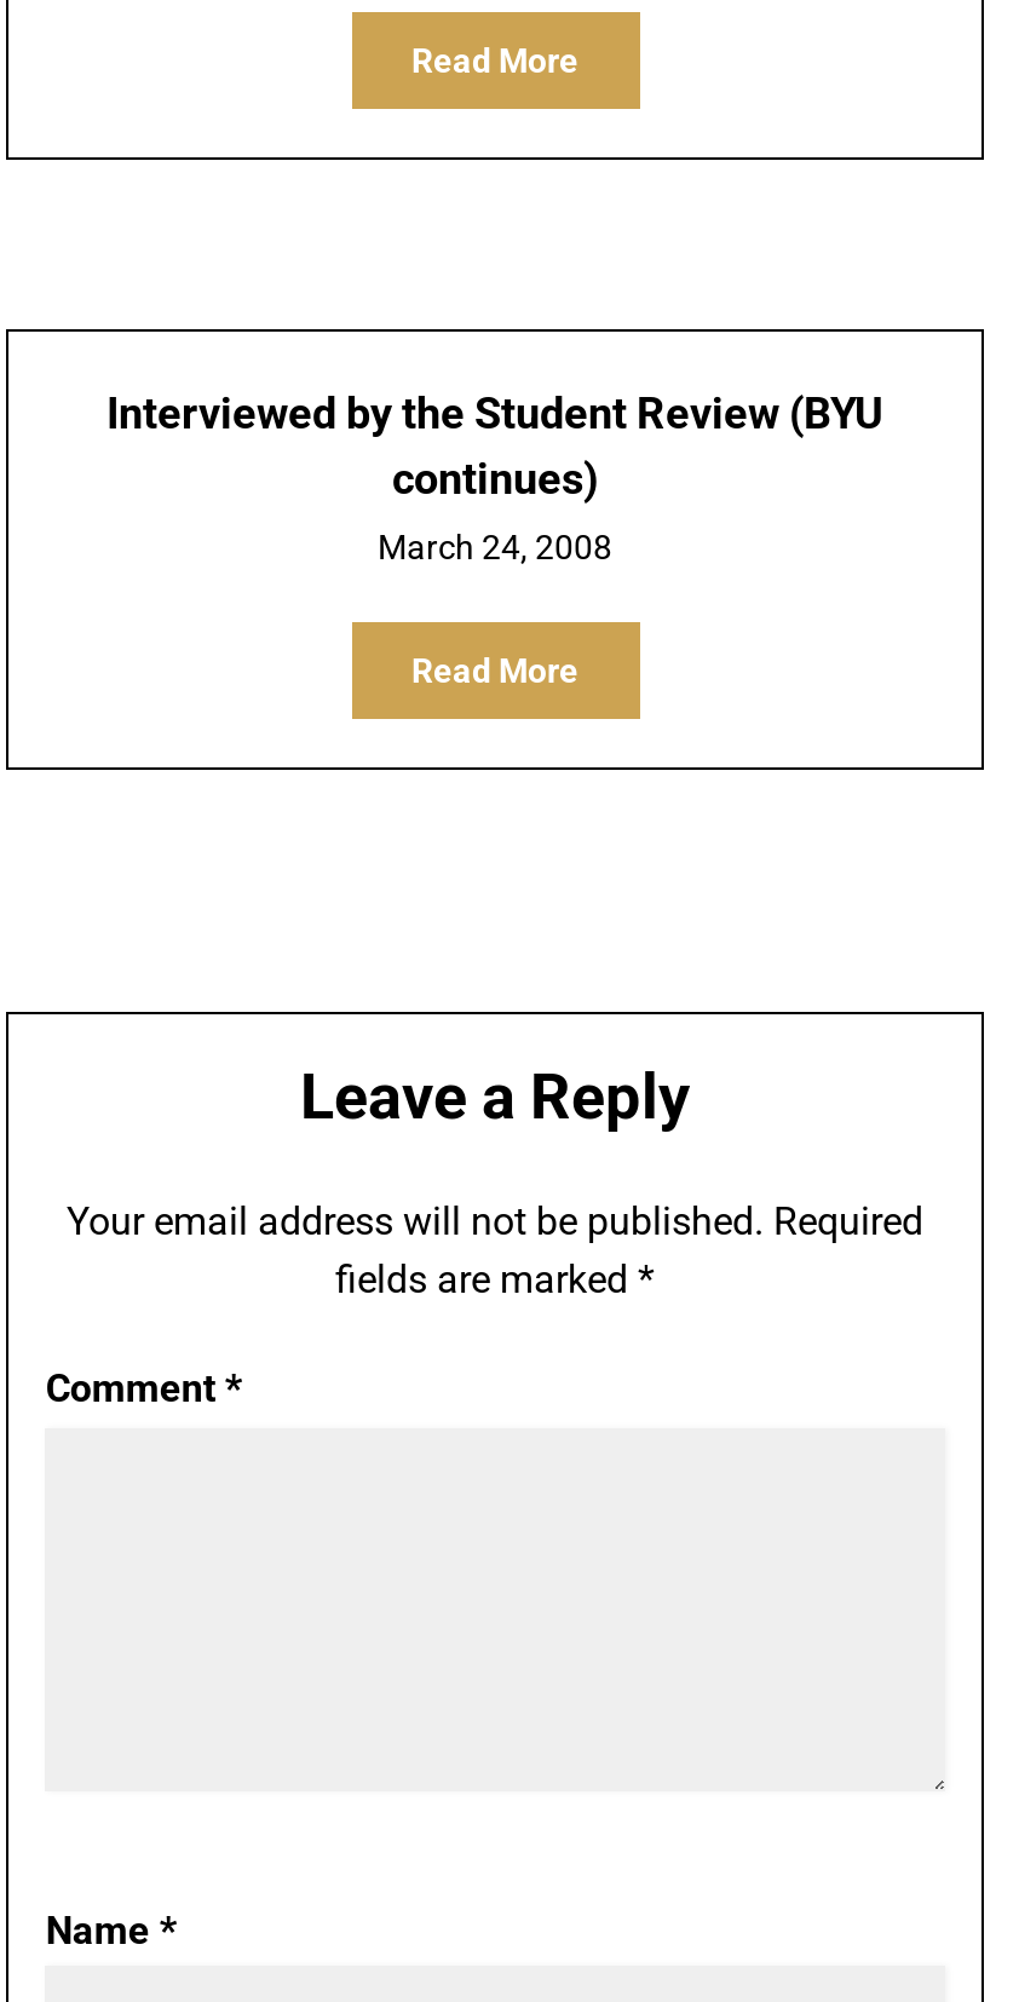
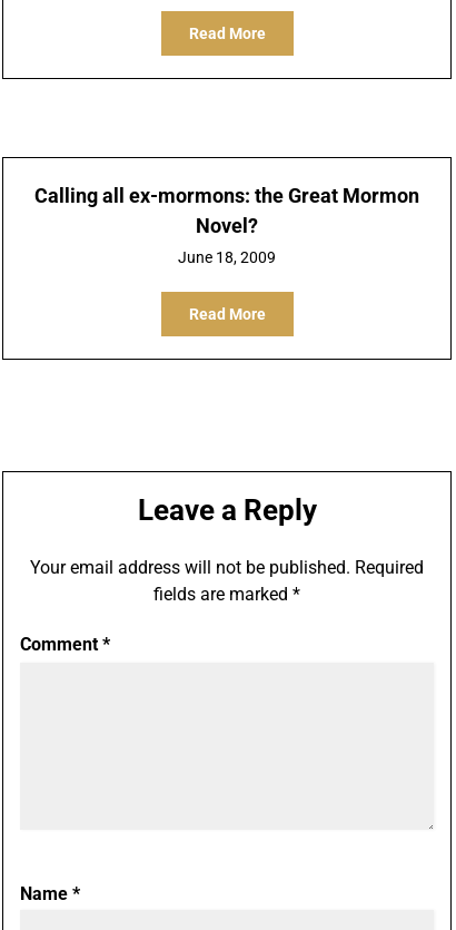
[106,387,883,503] Interviewed by the Student Review (BYU | continues) -> [34,184,419,238] Calling all ex-mormons: the Great Mormon | Novel?
[378,527,612,566] March 24, 2008 -> [178,249,276,267] June 18, 2009

